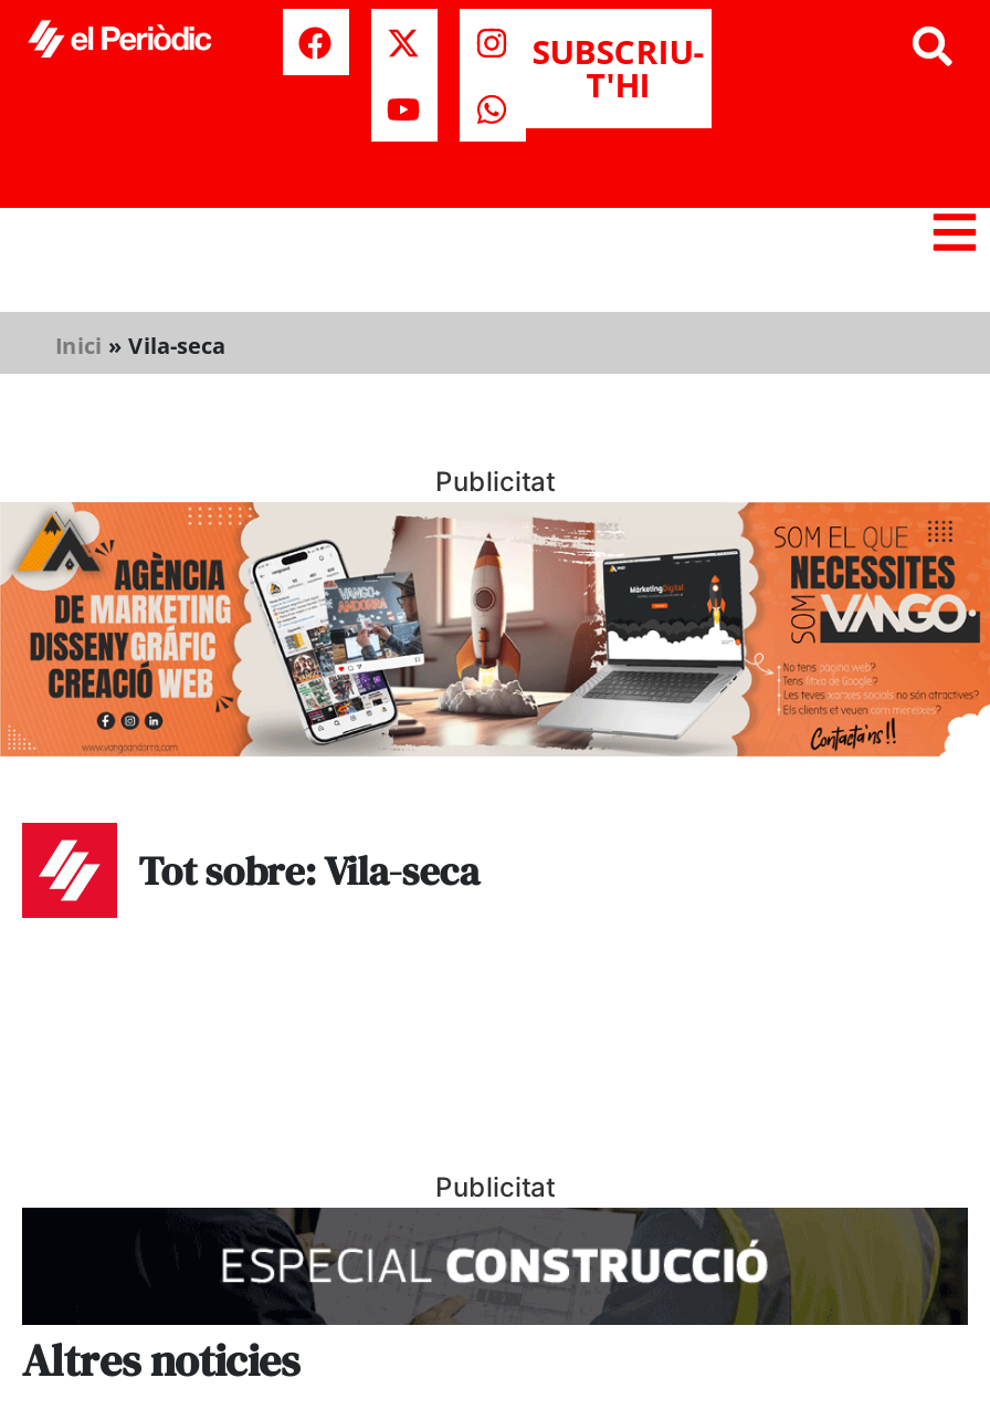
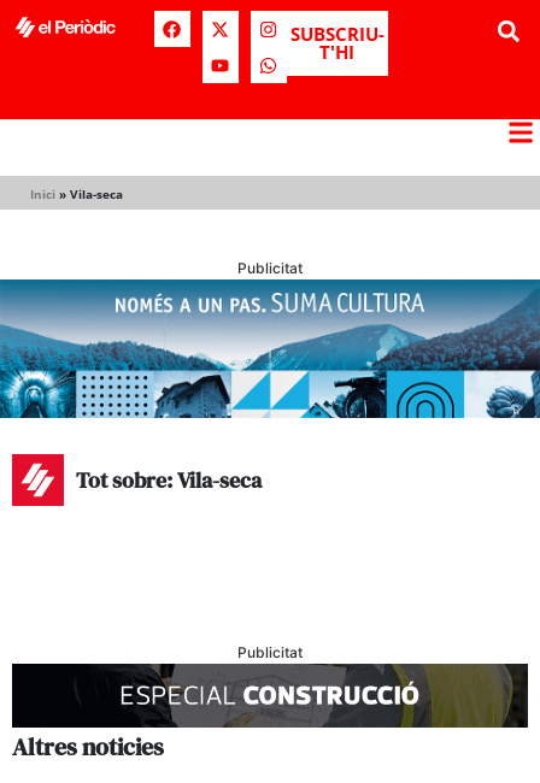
[7,500,983,759] [image] -> [4,278,536,419] [image]

